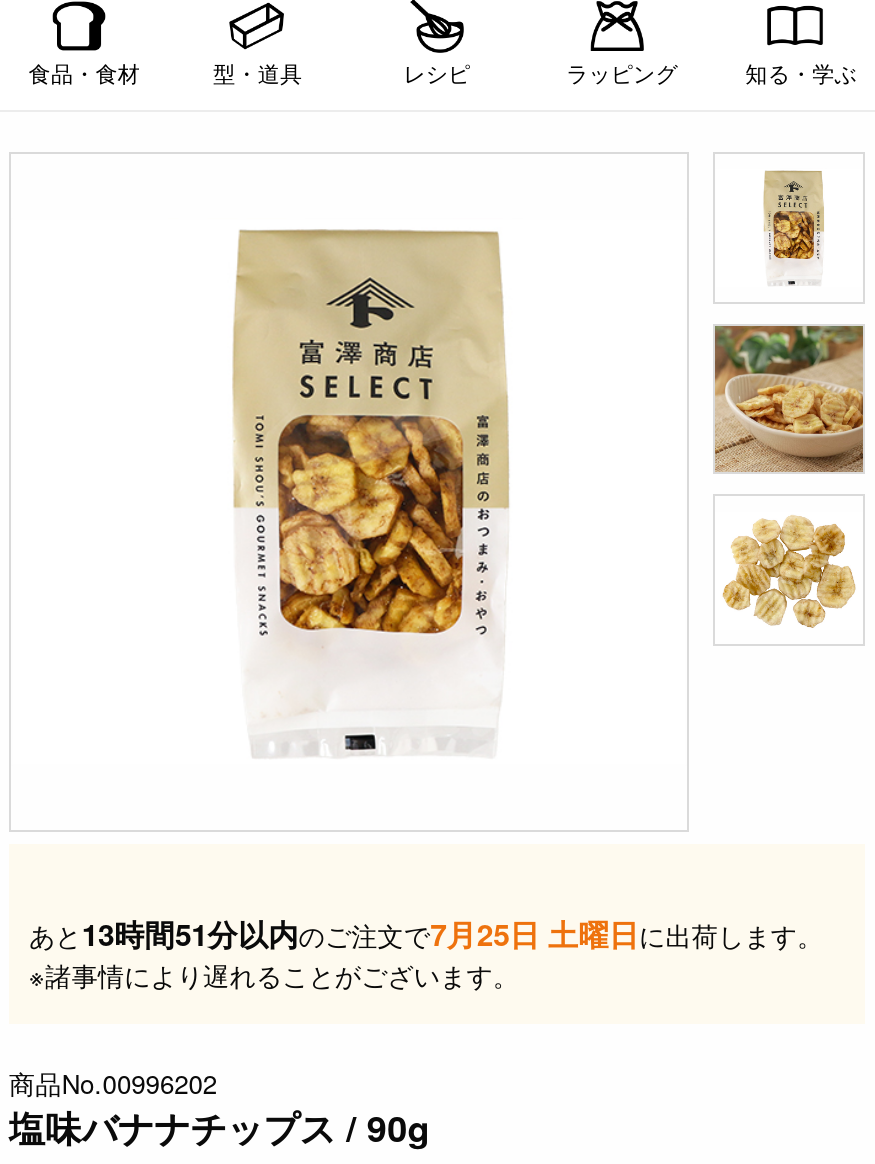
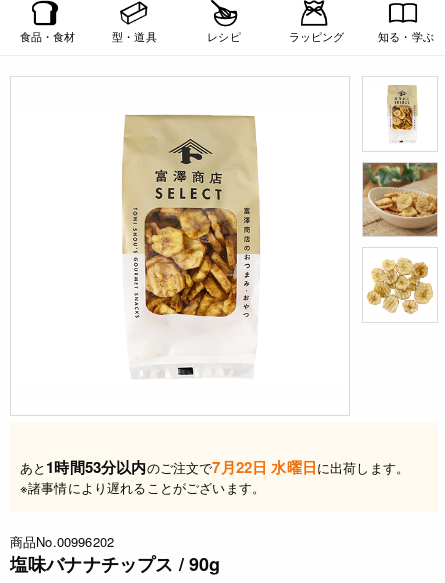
[29,913,823,957] あと13時間51分以内のご注文で7月25日 土曜日に出荷します。 -> [20,456,409,478] あと1時間53分以内のご注文で7月22日 水曜日に出荷します。

